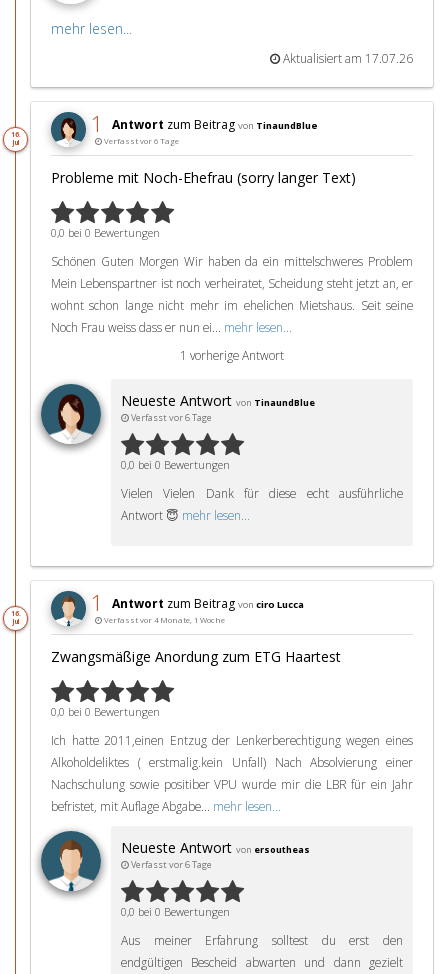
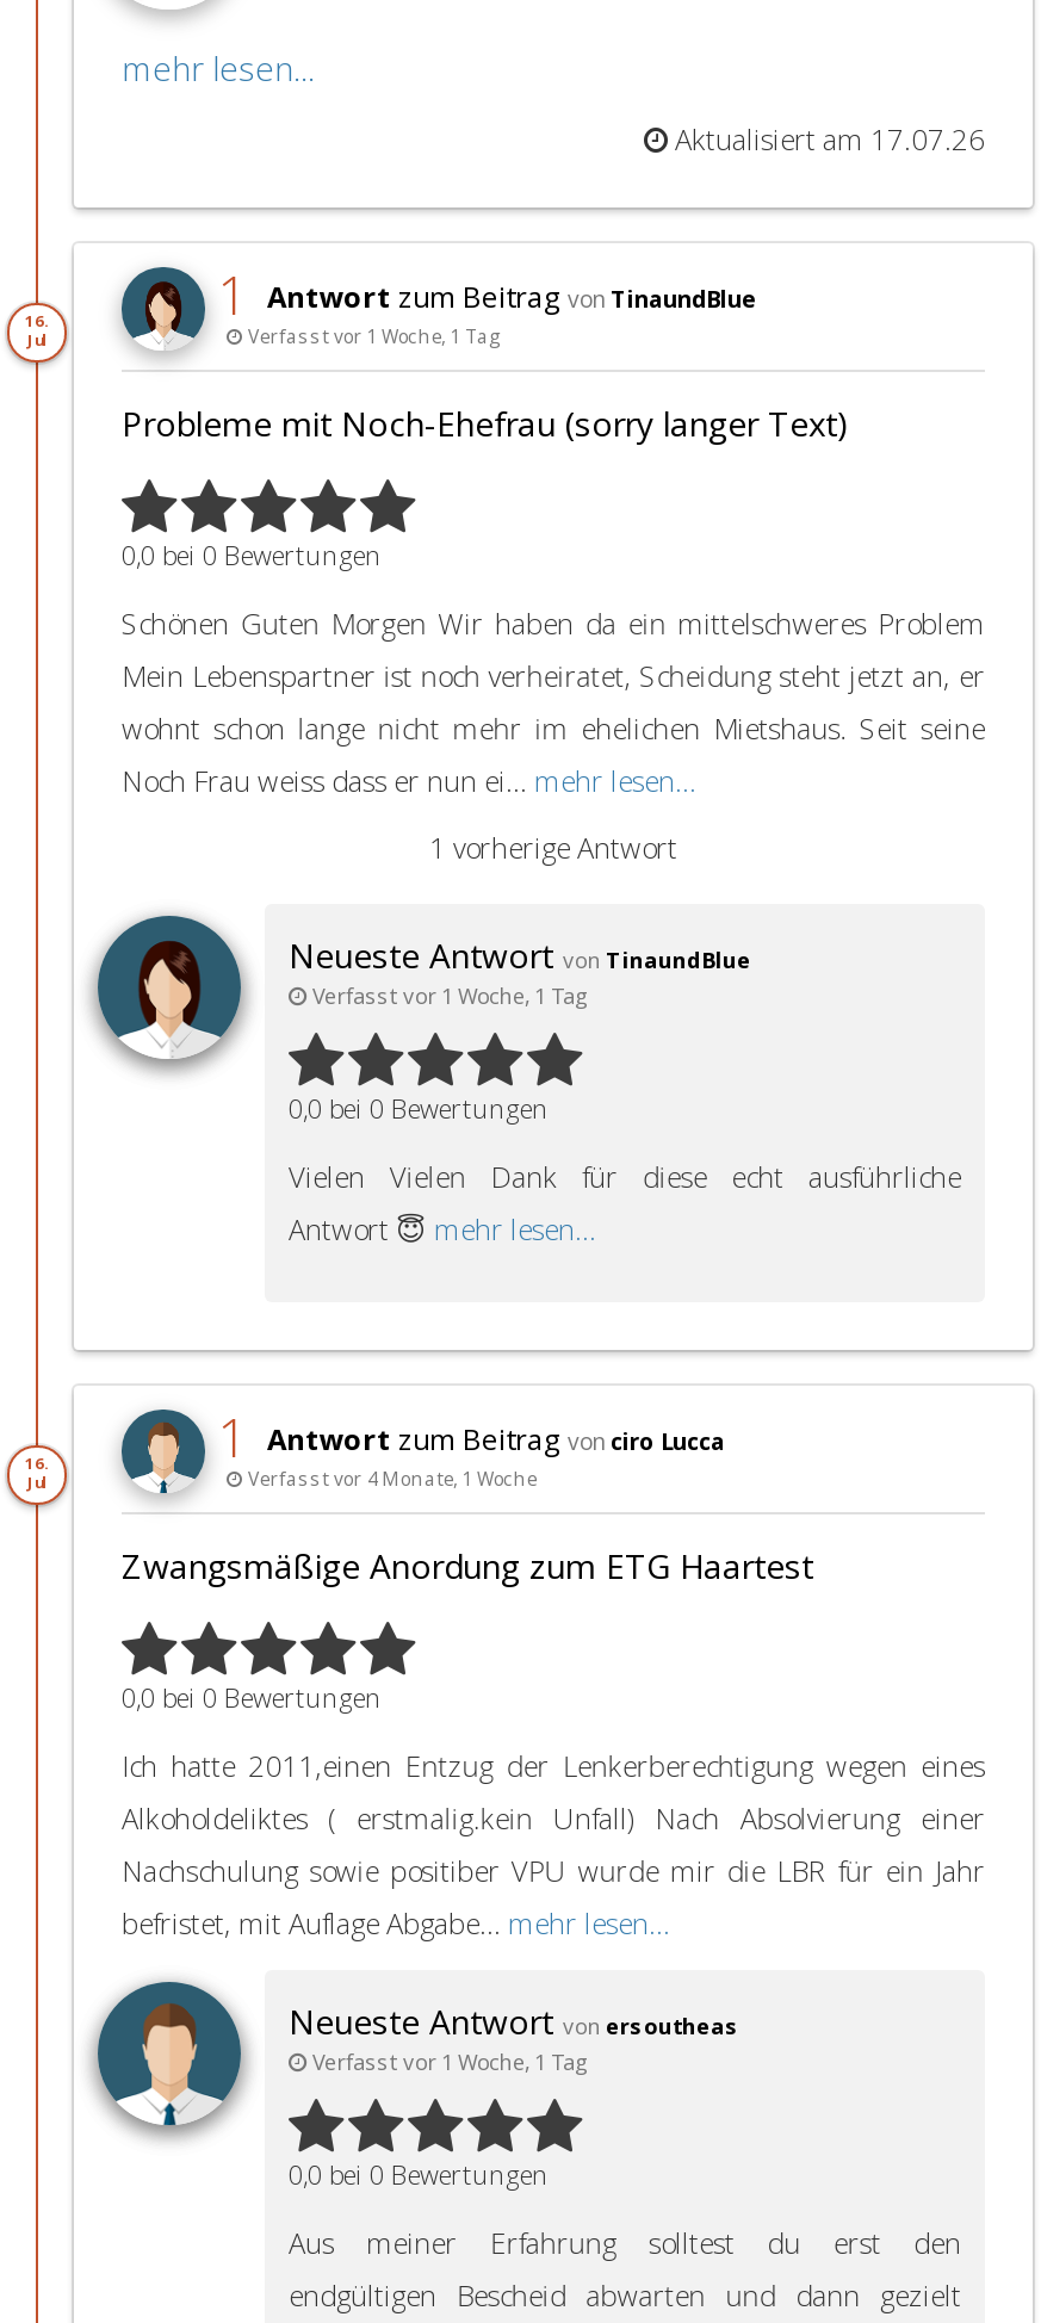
[102,136,179,146] Verfasst vor 6 Tage -> [243,324,501,348] Verfasst vor 1 Woche, 1 Tag
[129,411,212,424] Verfasst vor 6 Tage -> [308,980,587,1011] Verfasst vor 1 Woche, 1 Tag
[129,858,212,871] Verfasst vor 6 Tage -> [308,2046,587,2077] Verfasst vor 1 Woche, 1 Tag

